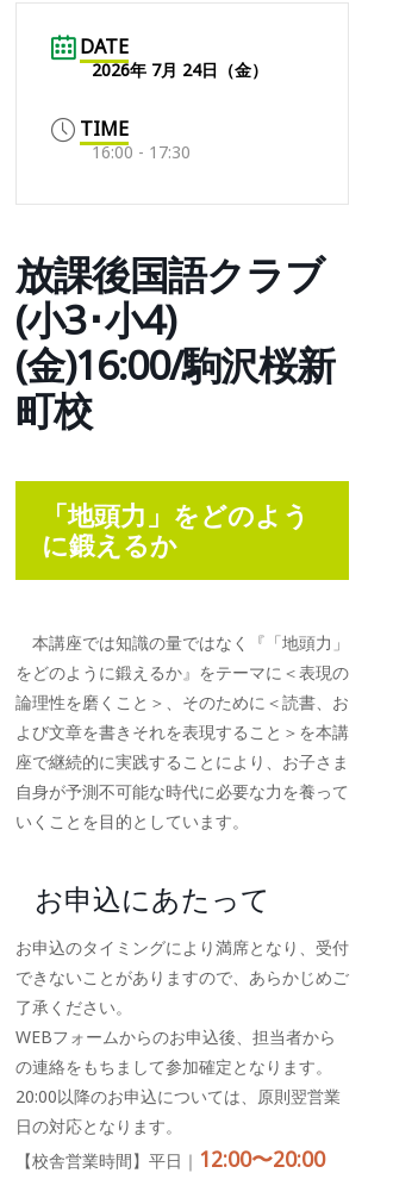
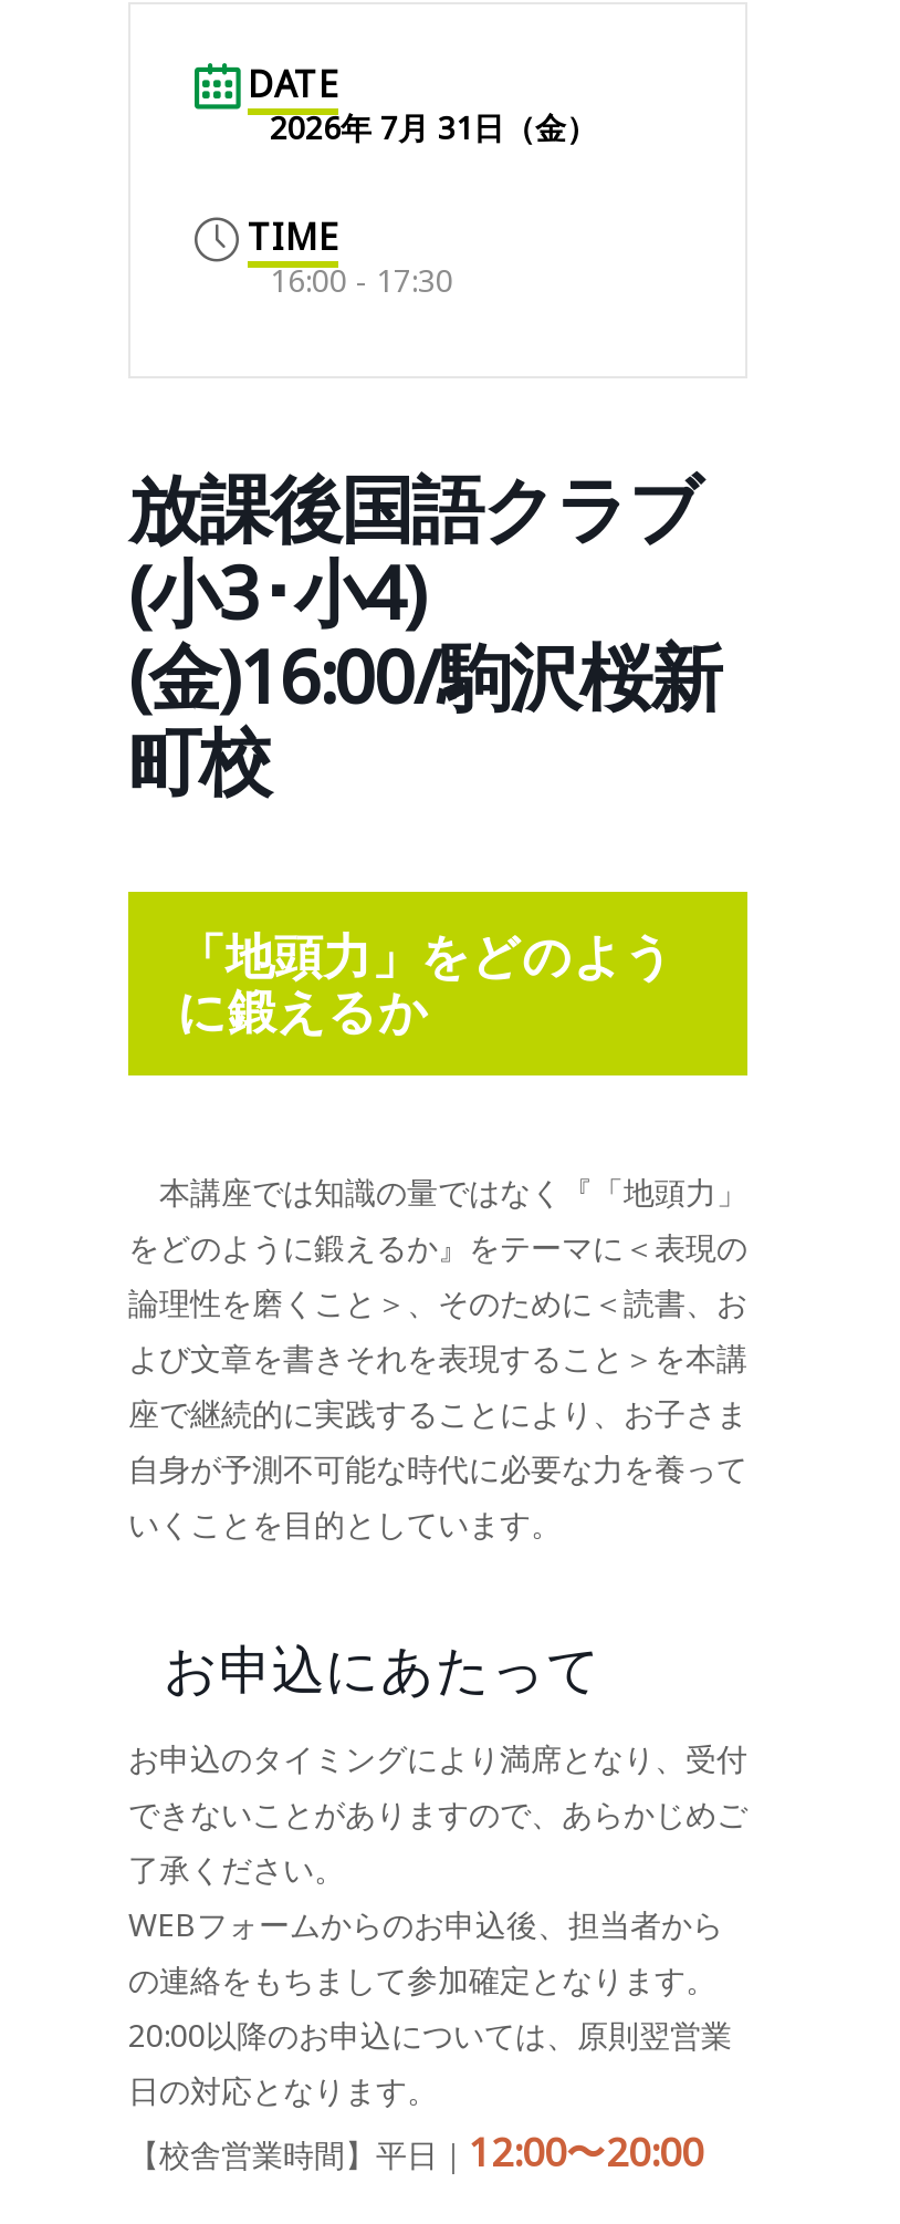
[92,58,268,81] 2026年 7月 24日（金） -> [270,106,597,148] 2026年 7月 31日（金）

